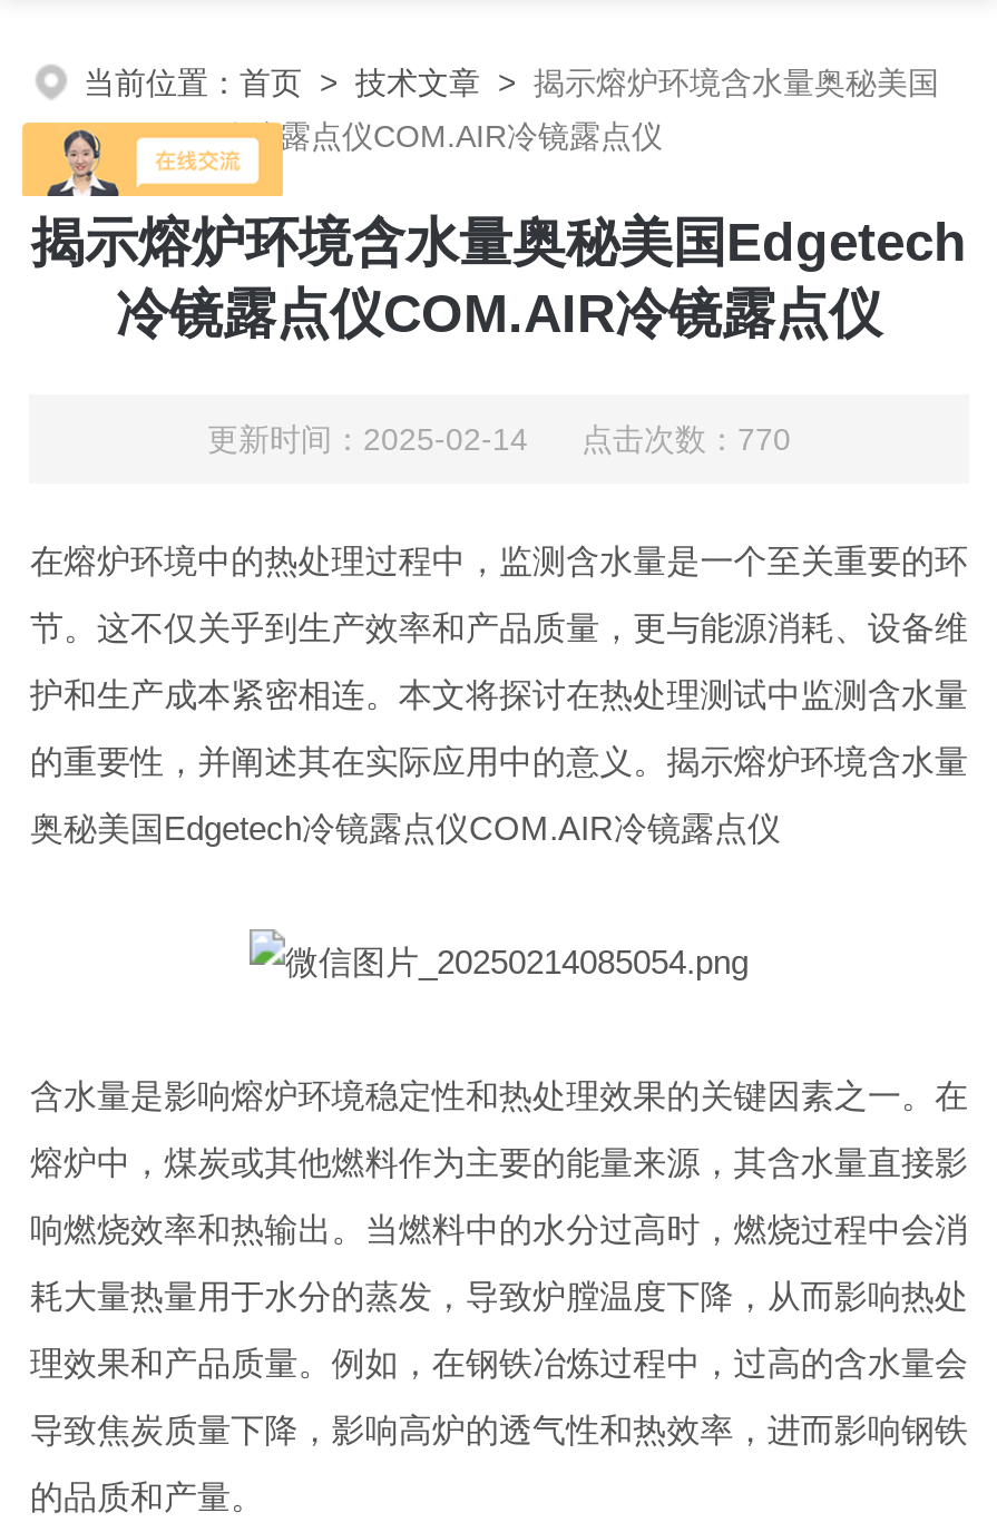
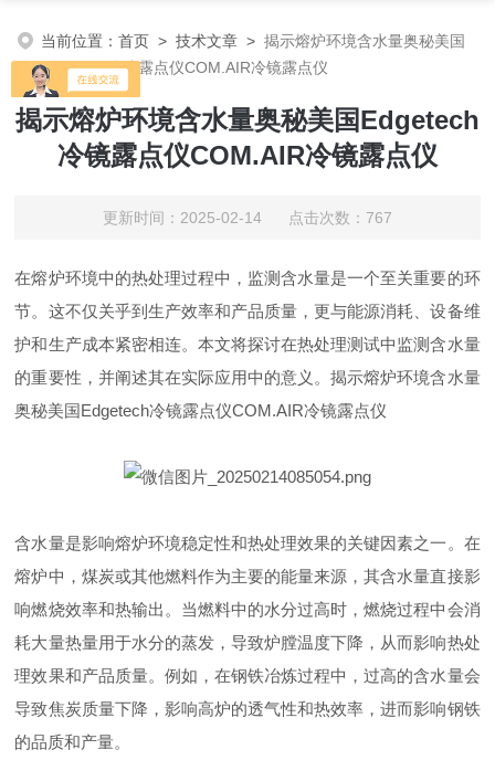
[207,421,791,457] 更新时间：2025-02-14 点击次数：770 -> [103,209,392,226] 更新时间：2025-02-14 点击次数：767

